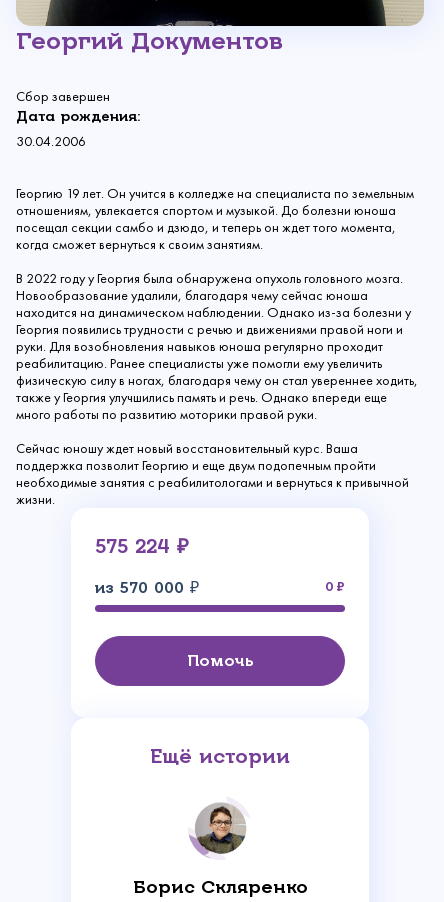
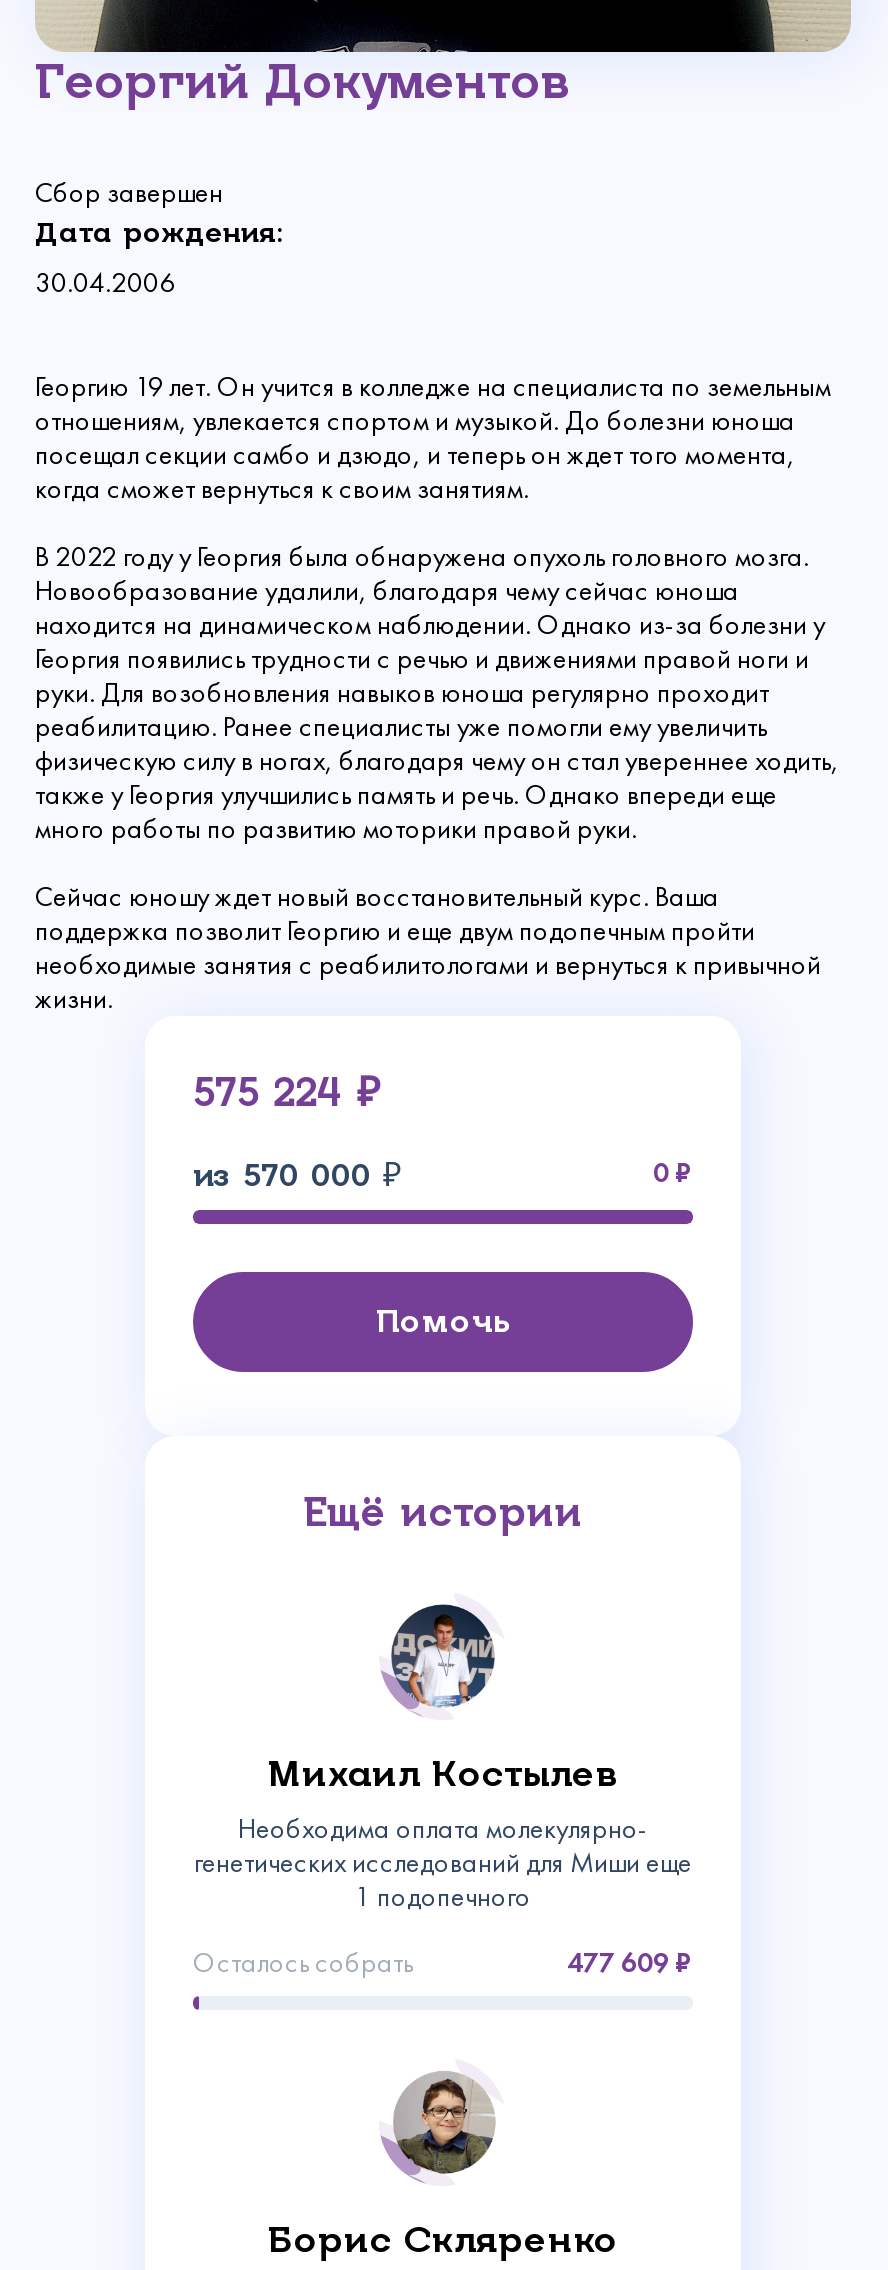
none -> [193,1604,692,1979] [image] | Михаил Костылев | Необходима оплата молекулярно- | генетических исследований для Миши еще | 1 подопечного | Осталось собрать | 477 609

